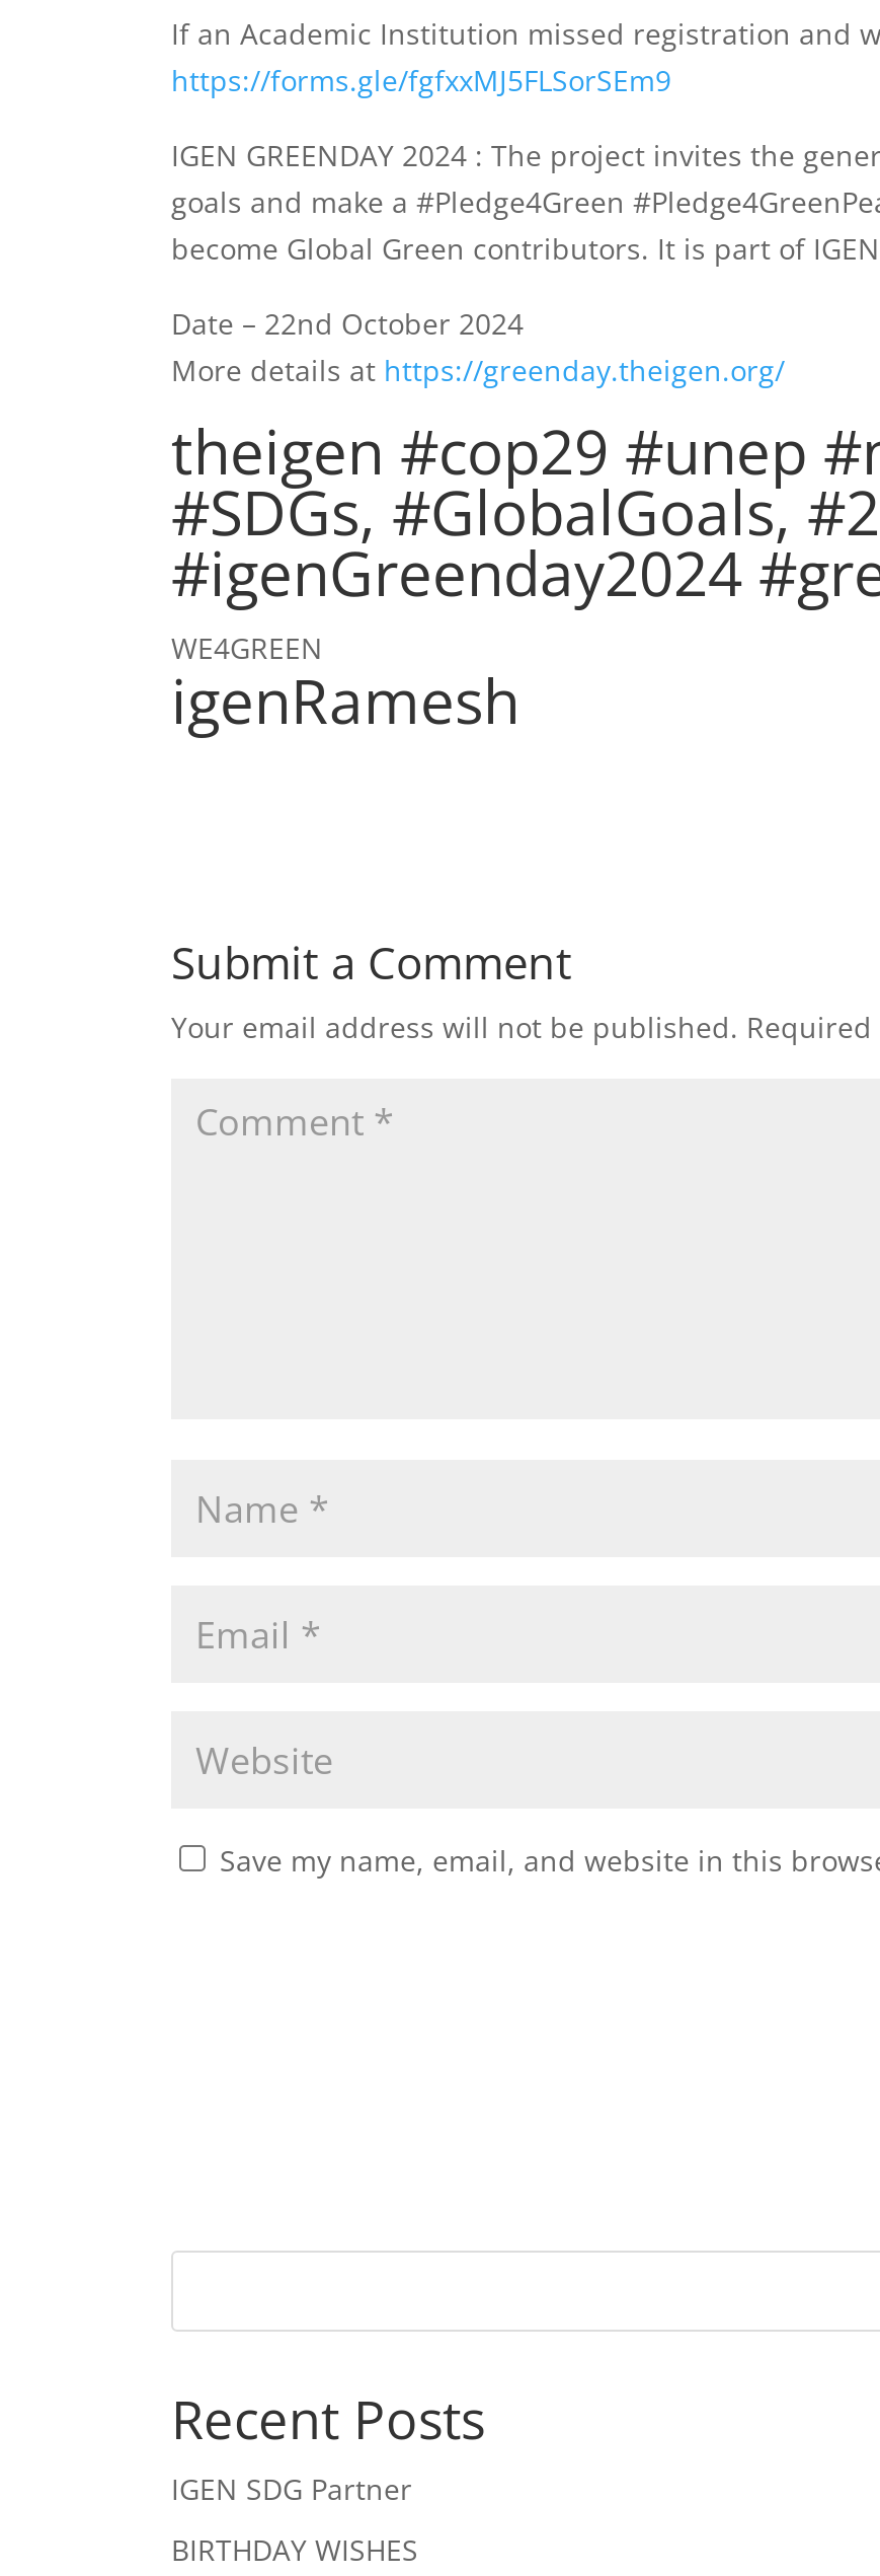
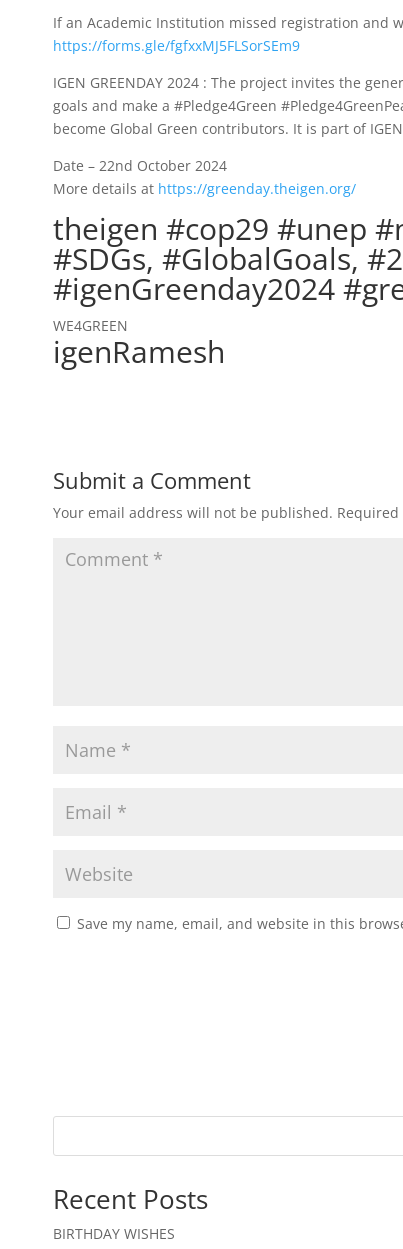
[171,2469,412,2507] IGEN SDG Partner -> none

